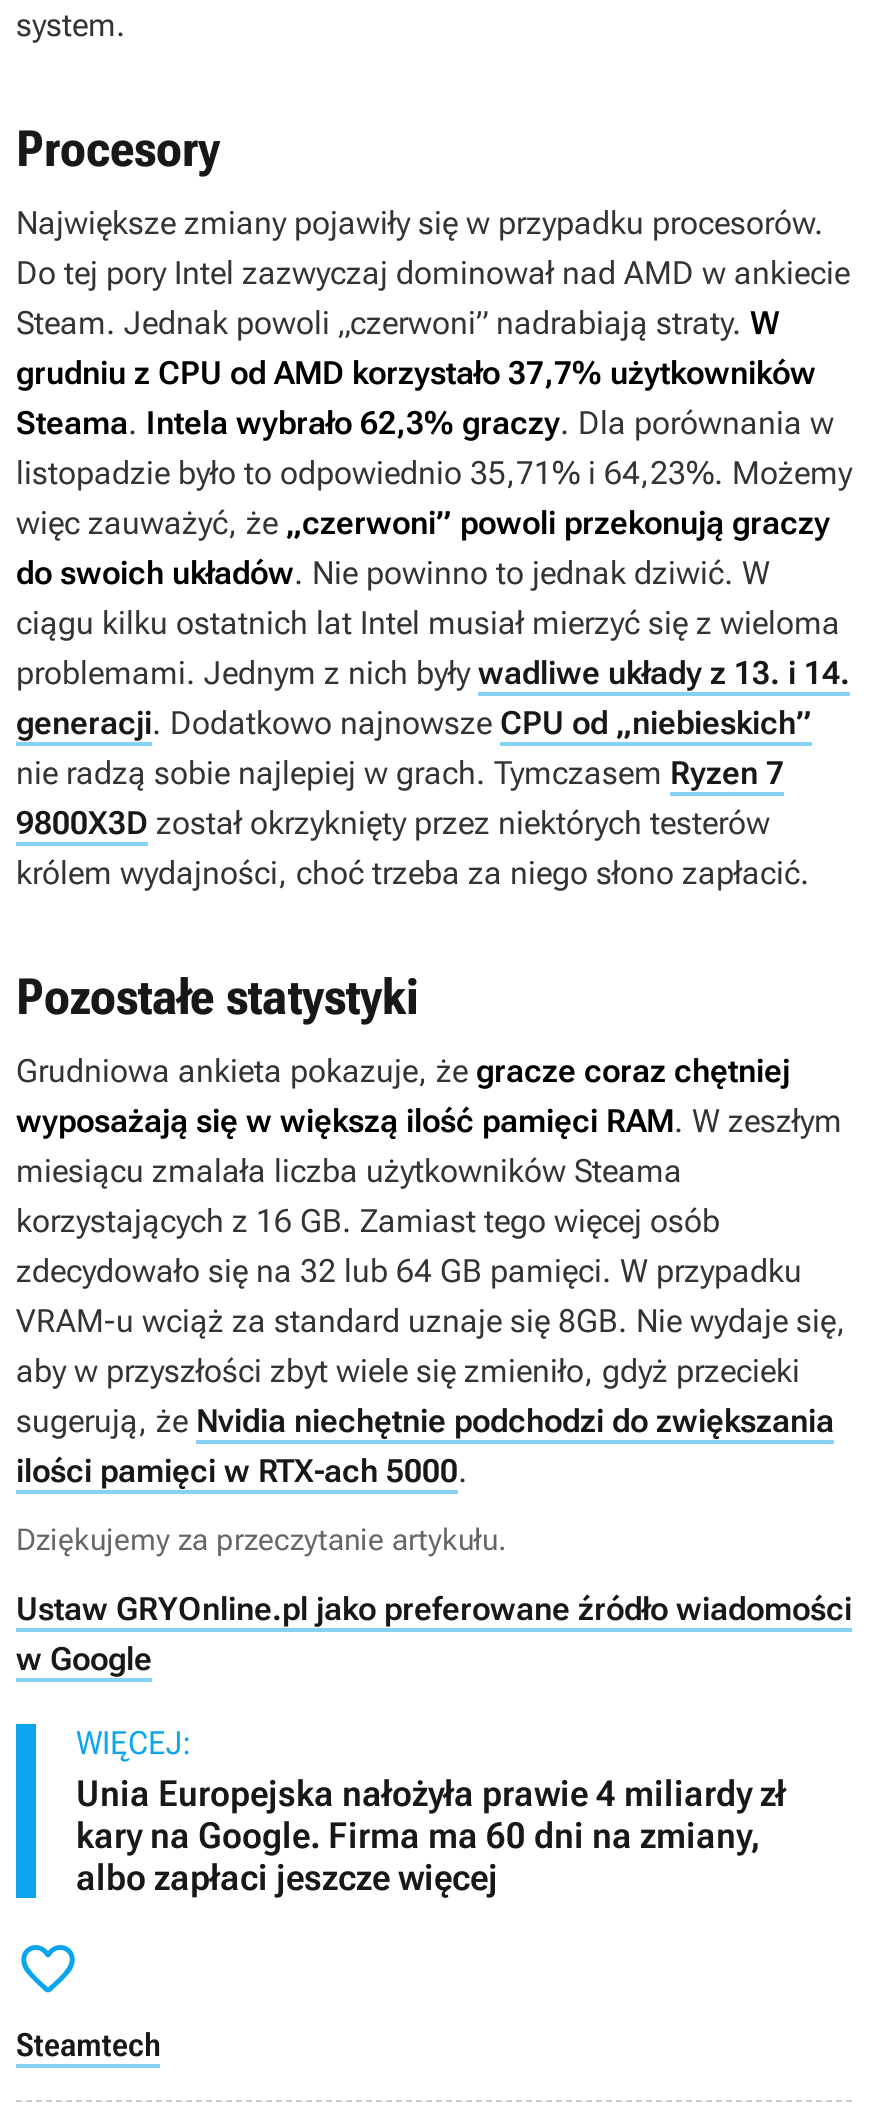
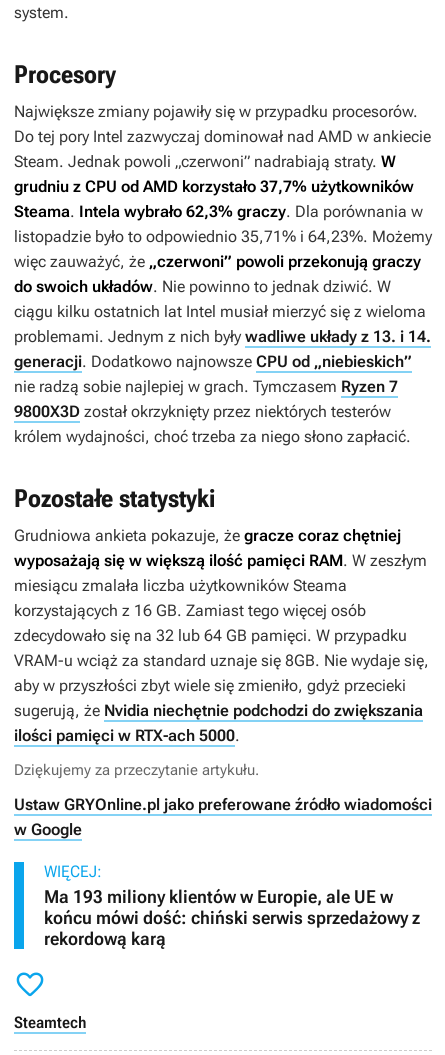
[76,1772,786,1898] Unia Europejska nałożyła prawie 4 miliardy zł | kary na Google. Firma ma 60 dni na zmiany, | albo zapłaci jeszcze więcej -> [44,886,420,949] Ma 193 miliony klientów w Europie, ale UE w | końcu mówi dość: chiński serwis sprzedażowy z | rekordową karą

